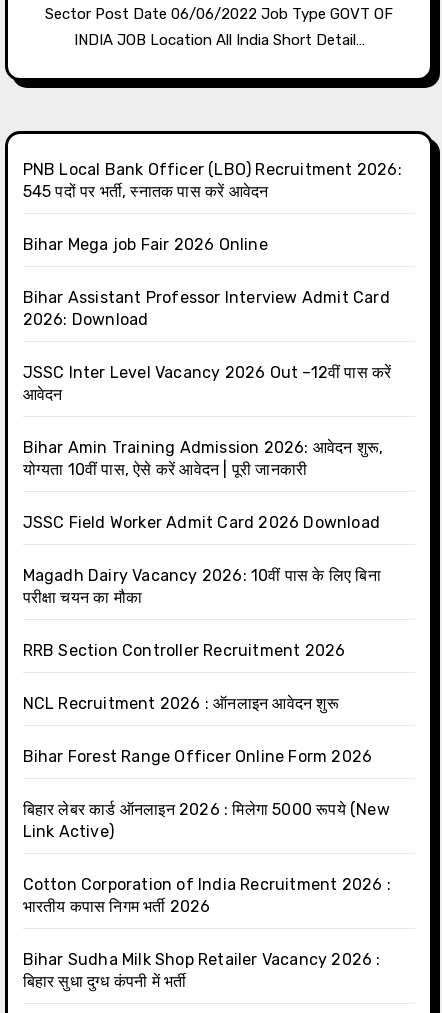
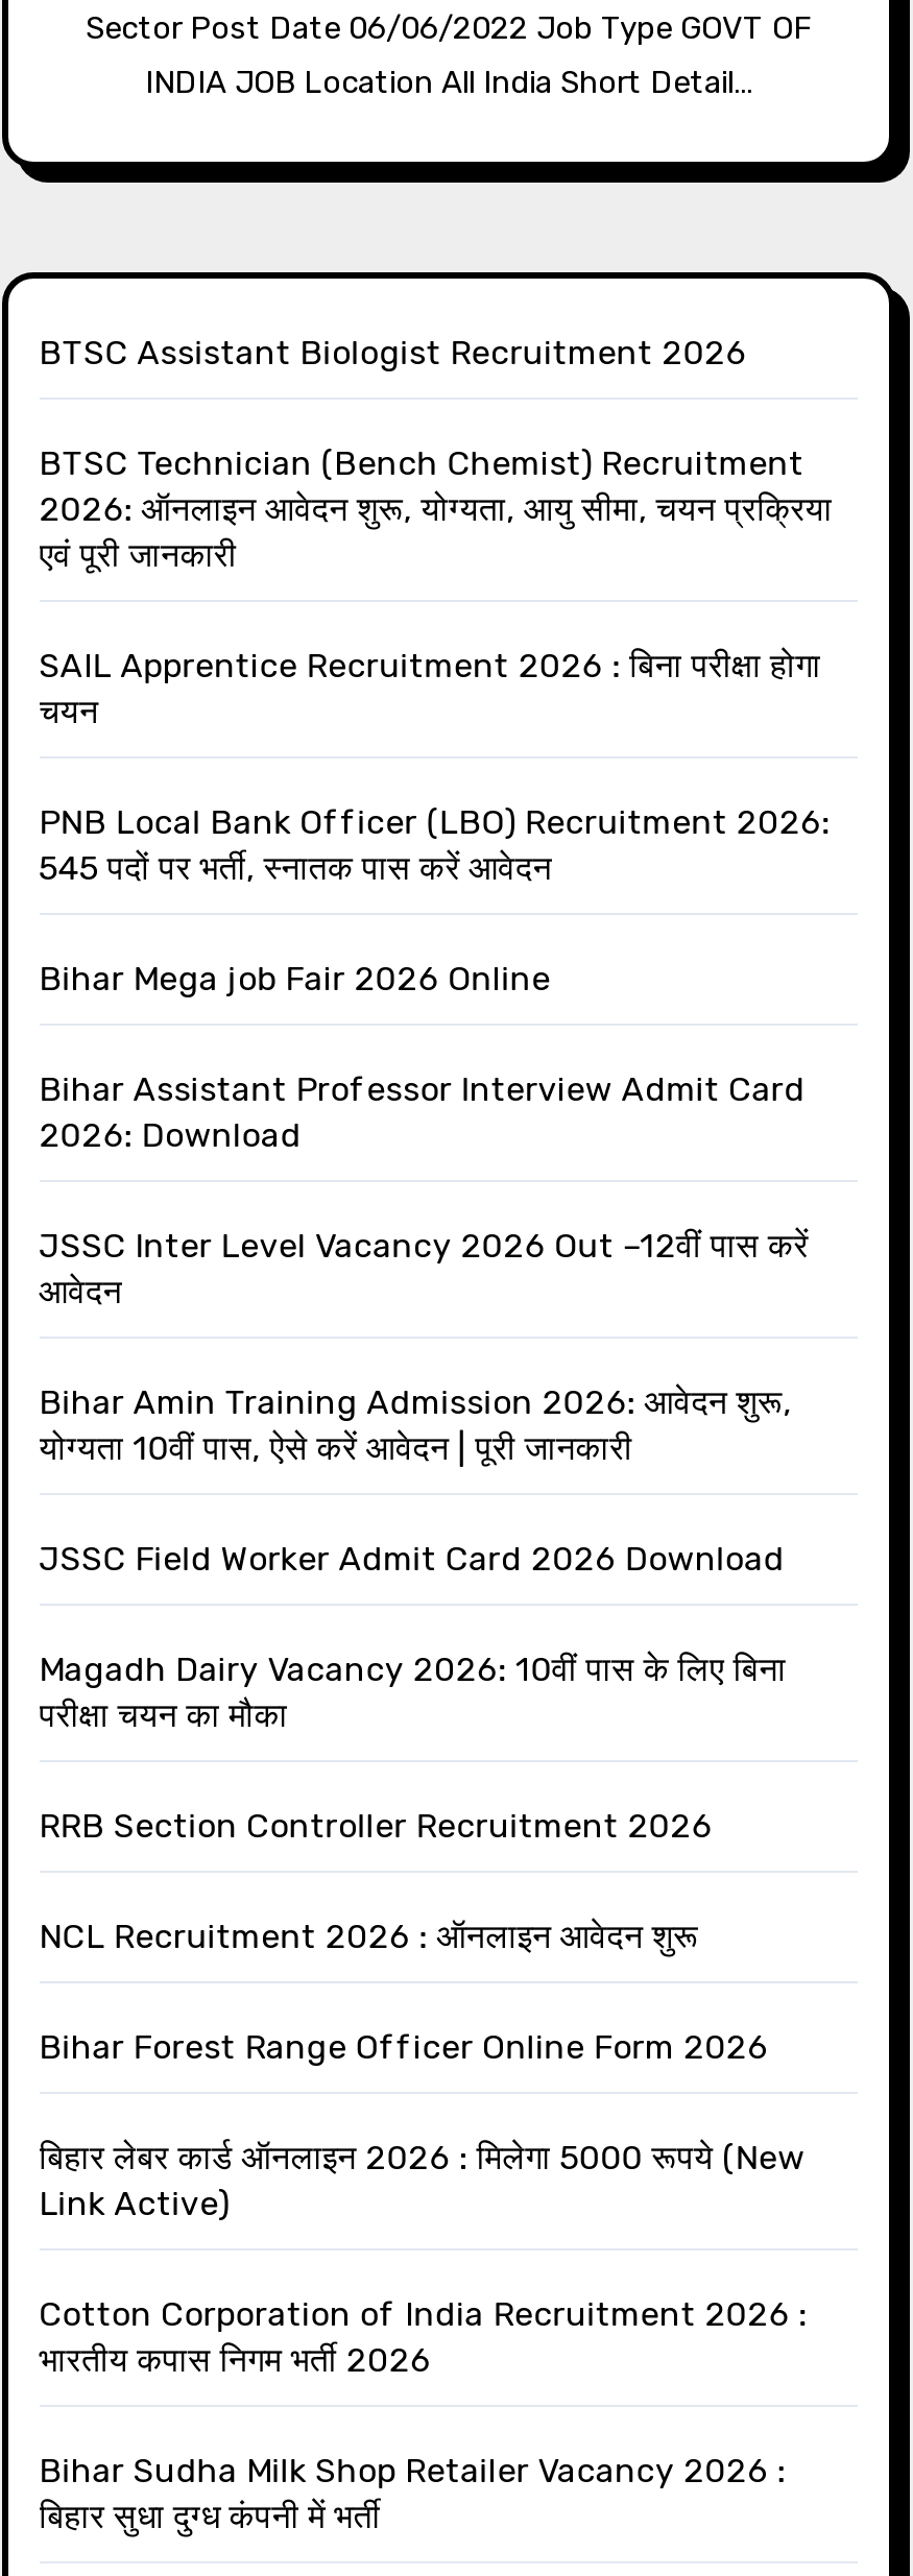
none -> [39,333,833,731] BTSC Assistant Biologist Recruitment 2026 | BTSC Technician (Bench Chemist) Recruitment | 2026: ऑनलाइन आवेदन शुरू, योग्यता, आयु सीमा, चयन प्रक्रिया | एवं पूरी जानकारी | SAIL Apprentice Recruitment 2026 : बिना परीक्षा होगा | चयन

